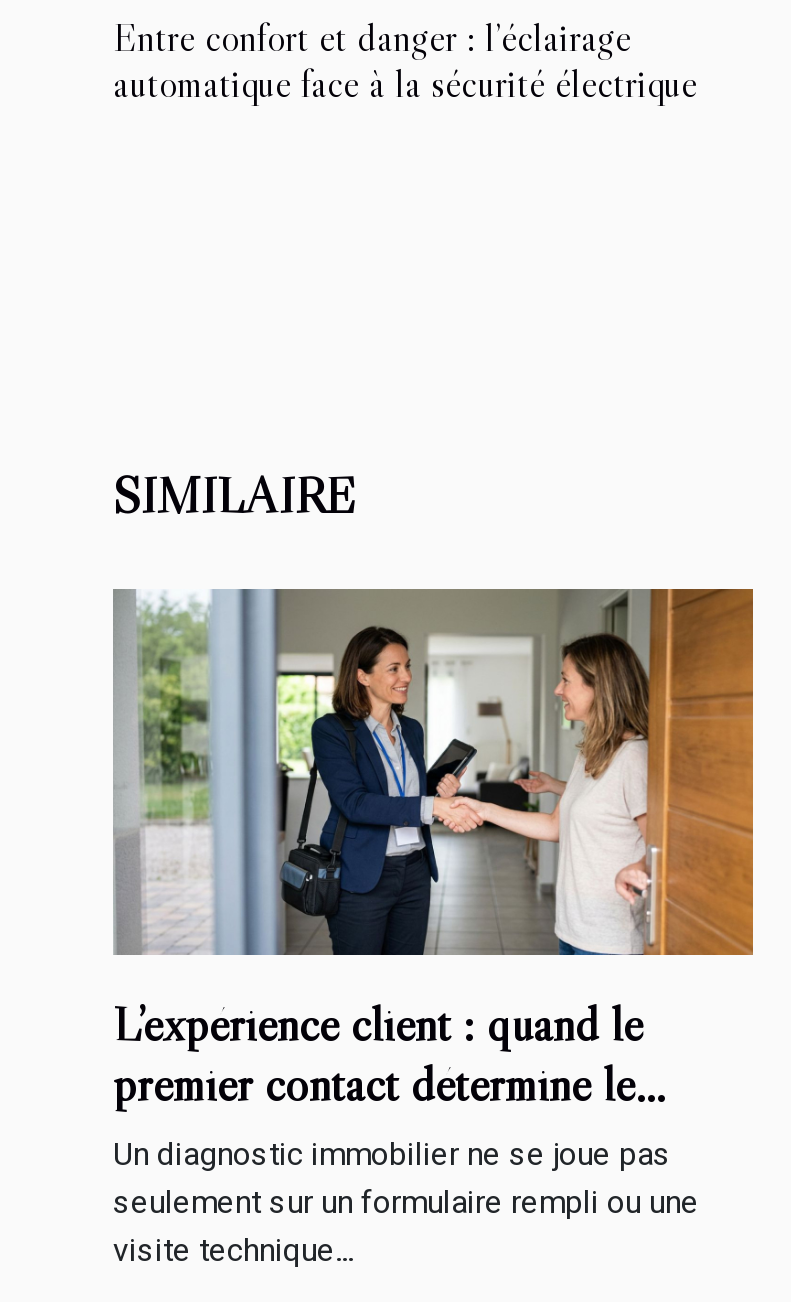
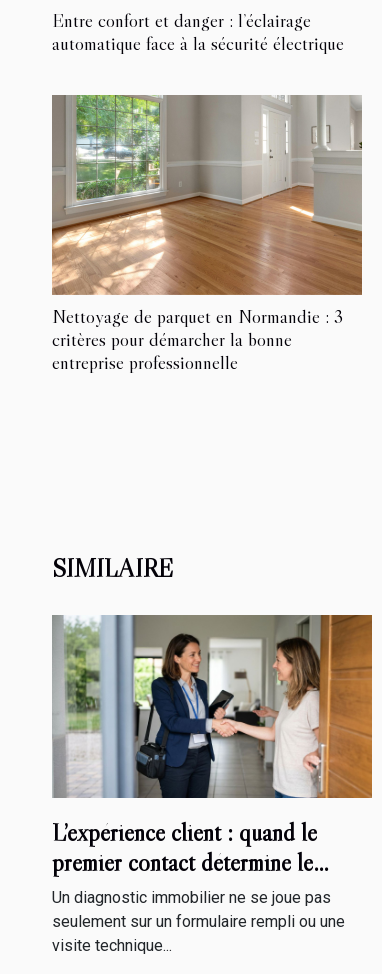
none -> [51,94,363,374] [image] | Nettoyage de parquet en Normandie : 3 | critères pour démarcher la bonne | entreprise professionnelle

